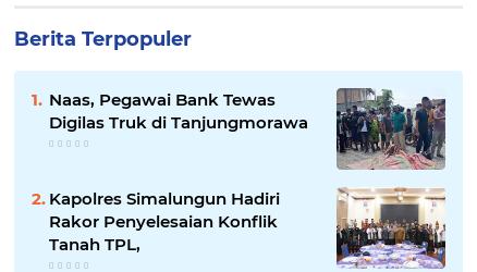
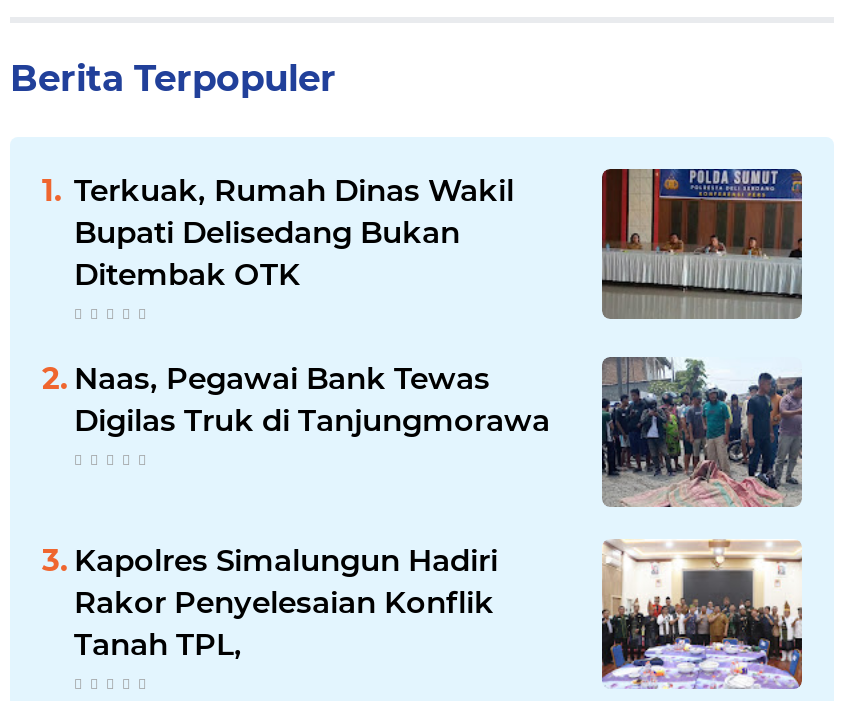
none -> [74,171,514,293] Terkuak, Rumah Dinas Wakil | Bupati Delisedang Bukan | Ditembak OTK
none -> [600,167,804,319] [image]

